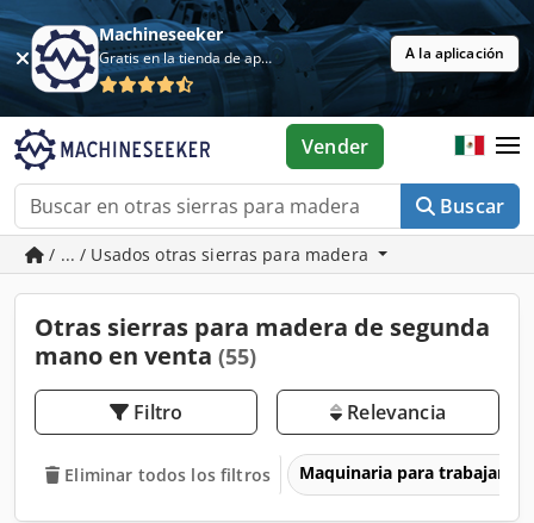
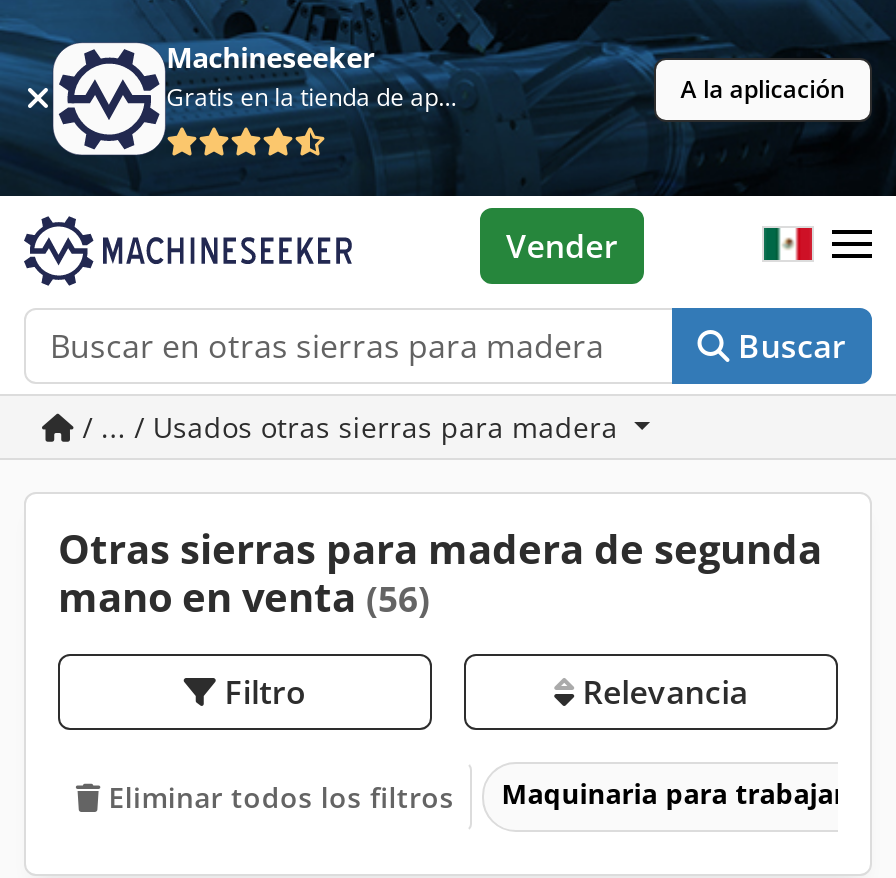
[35,340,256,372] mano en venta (55) -> [58,570,430,624] mano en venta (56)

